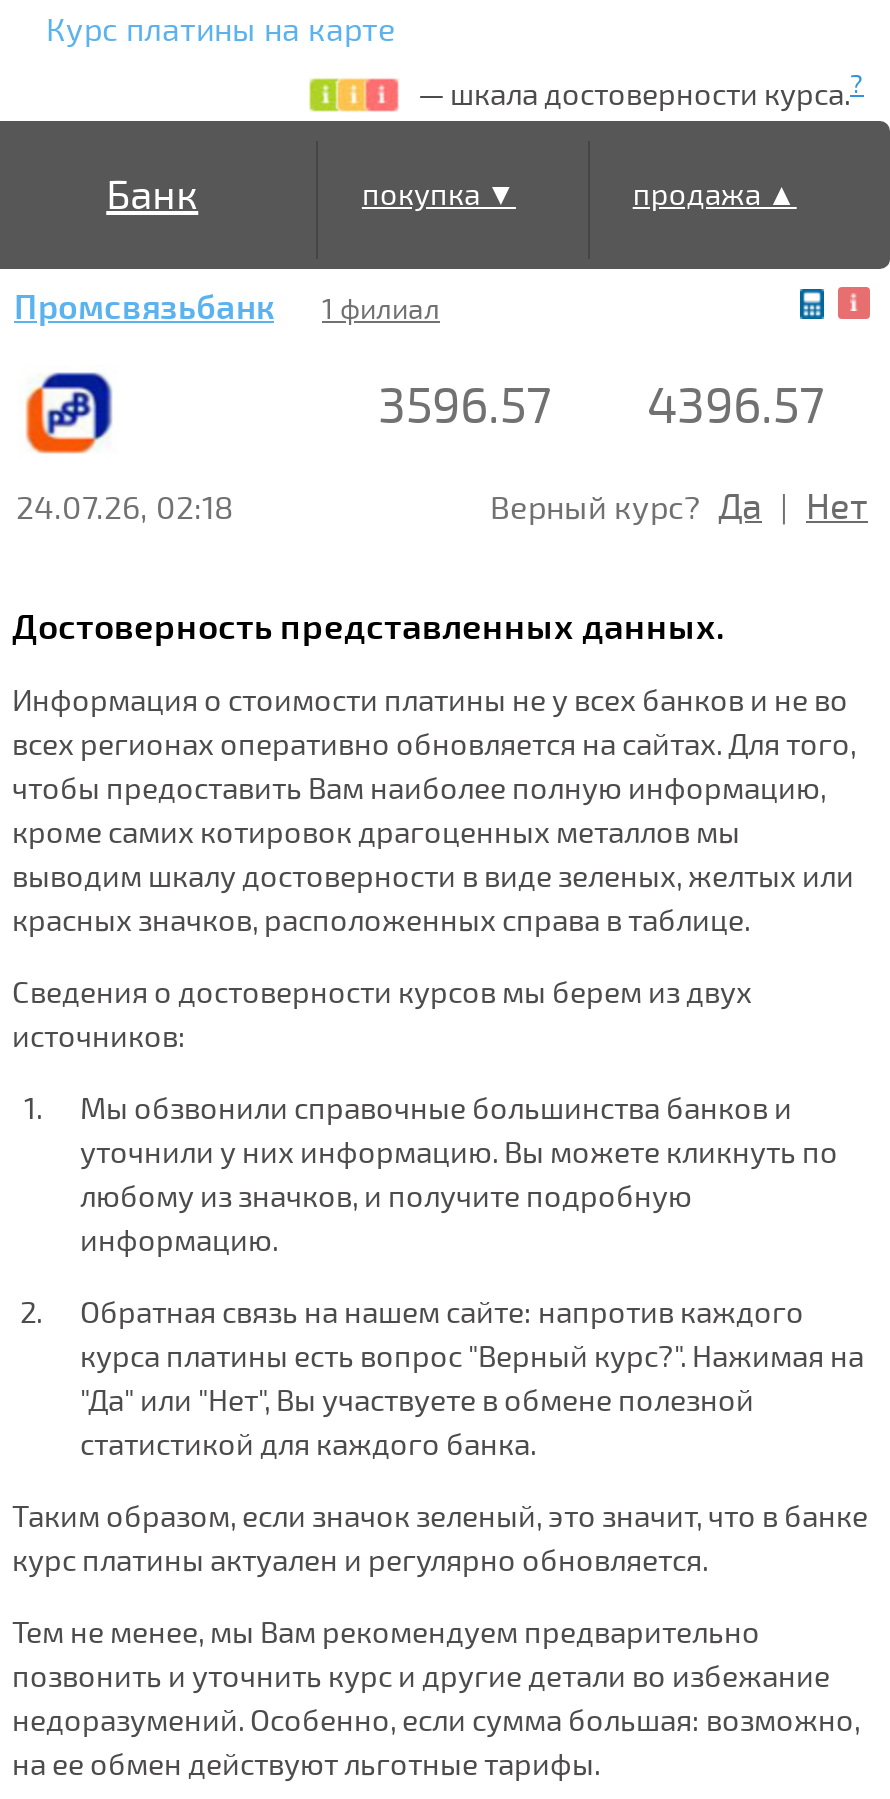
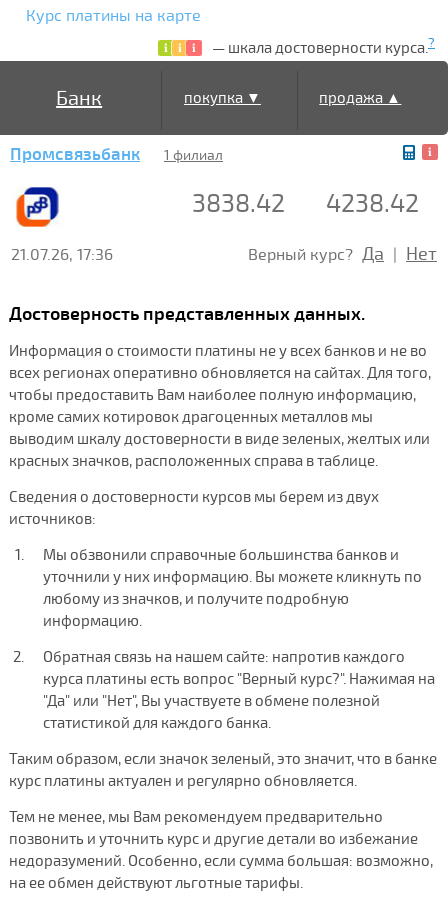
[378,376,552,436] 3596.57 -> [192,189,285,219] 3838.42
[647,376,825,436] 4396.57 -> [326,189,419,219] 4238.42
[16,488,234,528] 24.07.26, 02:18 -> [11,245,113,265] 21.07.26, 17:36

